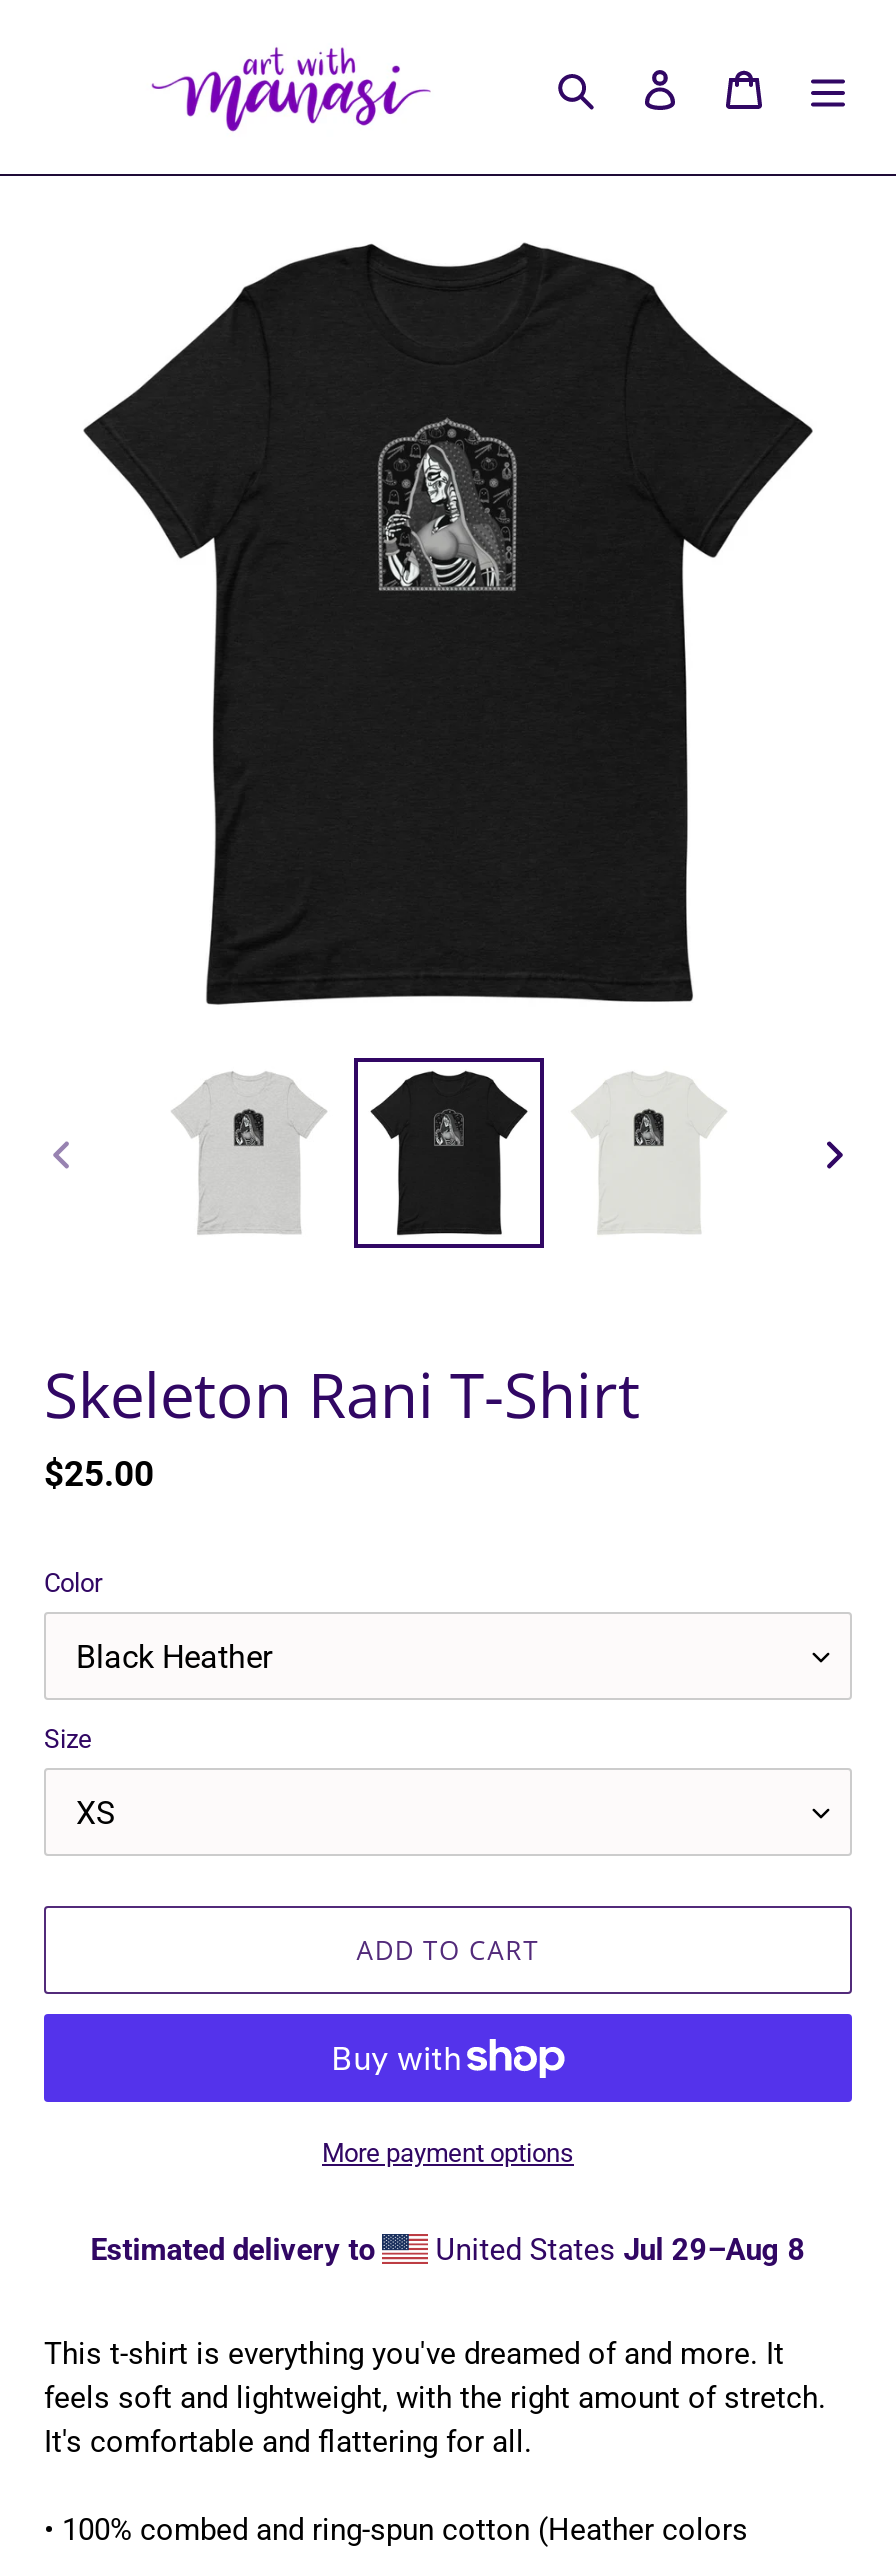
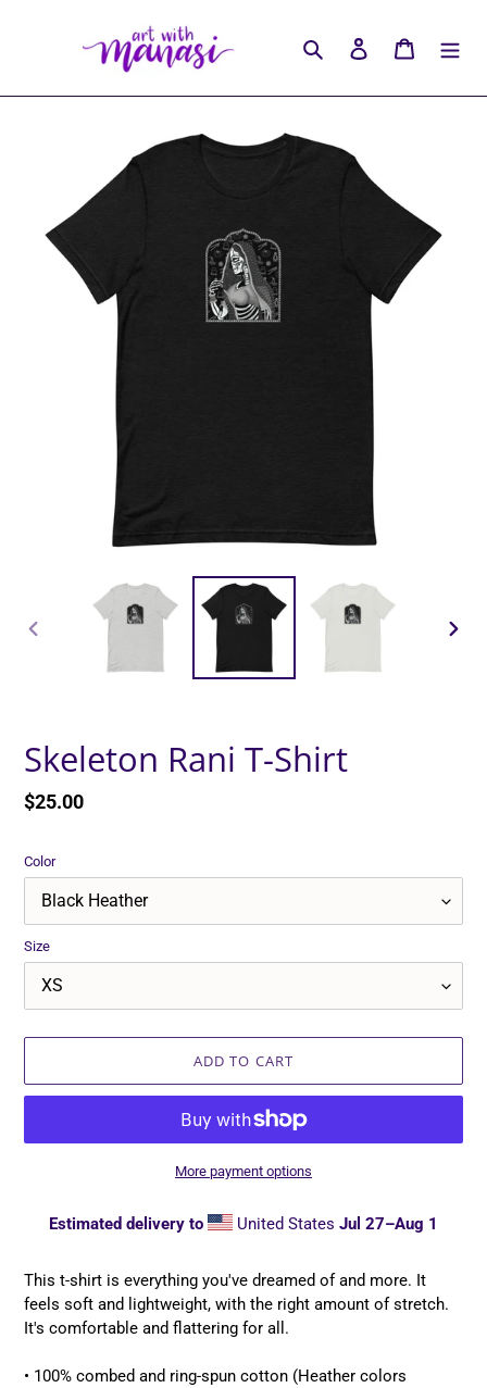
[428,2232,806,2268] United States Jul 29–Aug 8 -> [232,1214,438,1233] United States Jul 27–Aug 1

